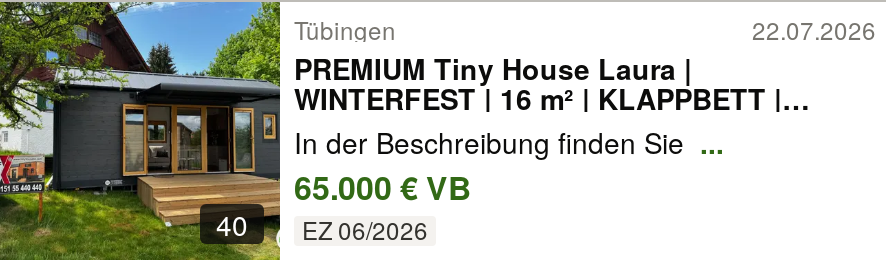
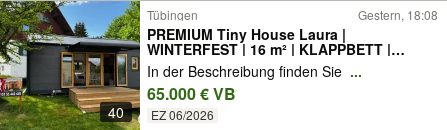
[752,12,876,46] 22.07.2026 -> [358,6,438,23] Gestern, 18:08

